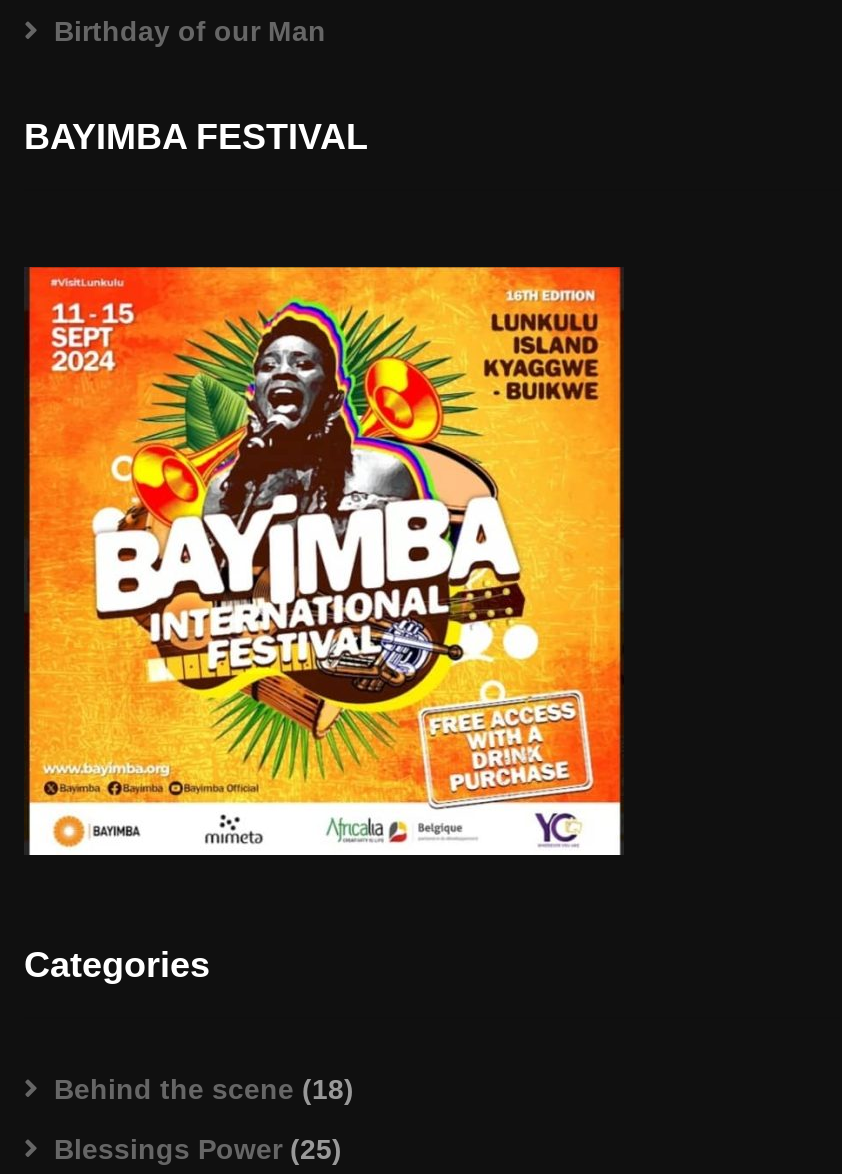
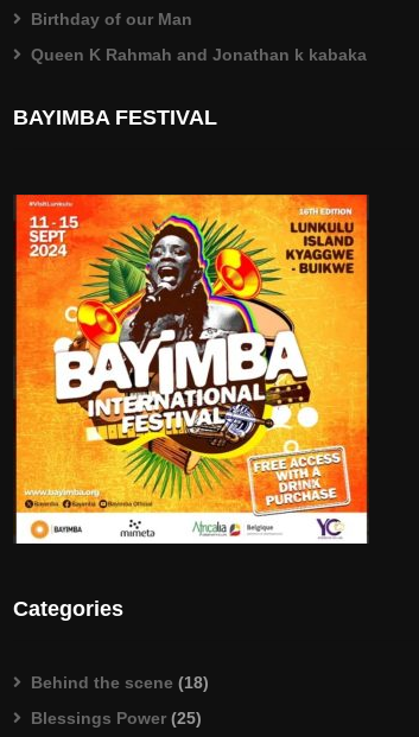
none -> [31,45,367,64] Queen K Rahmah and Jonathan k kabaka

